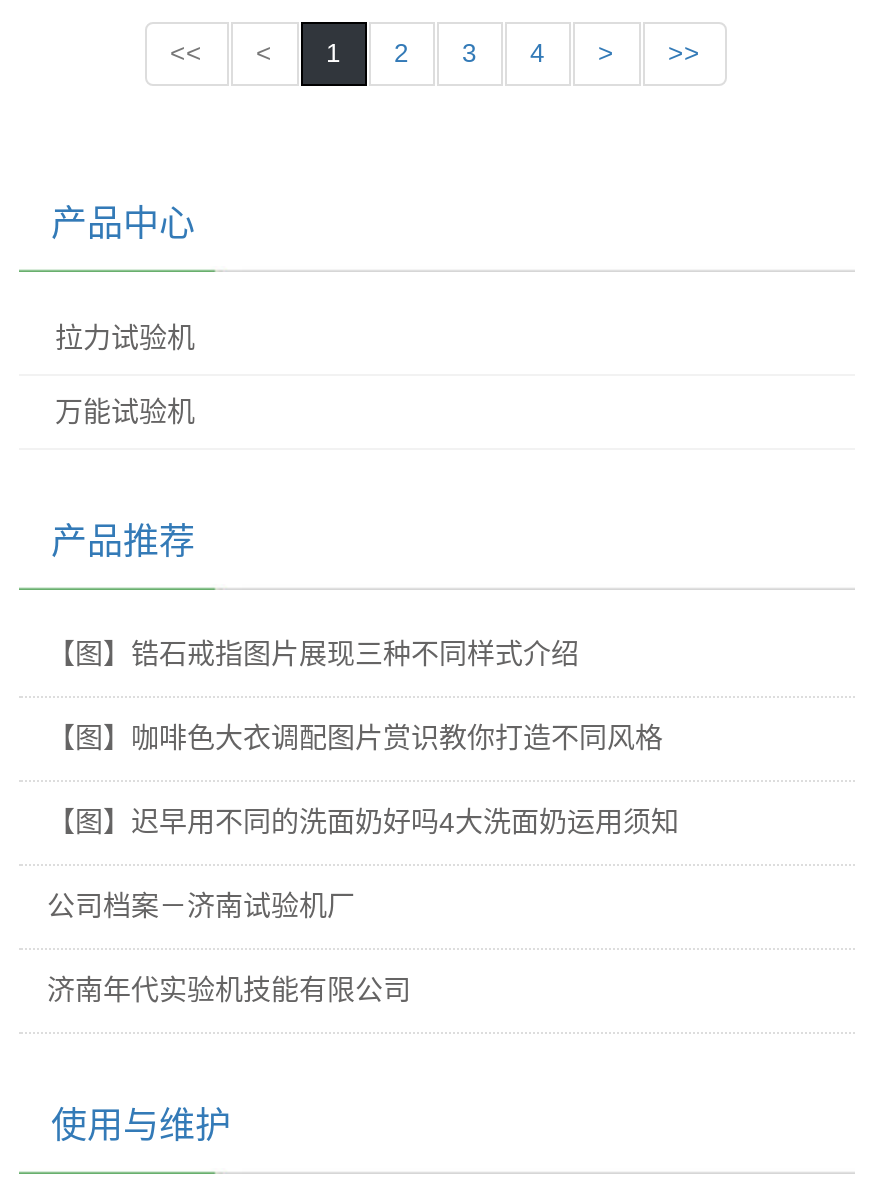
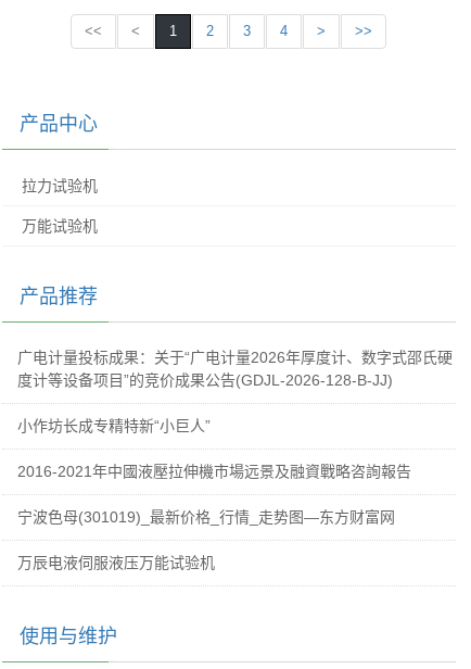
[47,637,579,669] 【图】锆石戒指图片展现三种不同样式介绍 -> [17,348,453,388] 广电计量投标成果：关于“广电计量2026年厚度计、数字式邵氏硬 | 度计等设备项目”的竞价成果公告(GDJL-2026-128-B-JJ)
[47,721,663,753] 【图】咖啡色大衣调配图片赏识教你打造不同风格 -> [17,416,211,434] 小作坊长成专精特新“小巨人”
[47,805,679,837] 【图】迟早用不同的洗面奶好吗4大洗面奶运用须知 -> [17,462,411,479] 2016-2021年中國液壓拉伸機市場远景及融資戰略咨詢報告
[47,889,355,921] 公司档案－济南试验机厂 -> [17,508,395,525] 宁波色母(301019)_最新价格_行情_走势图—东方财富网
[47,973,411,1005] 济南年代实验机技能有限公司 -> [17,553,215,571] 万辰电液伺服液压万能试验机

